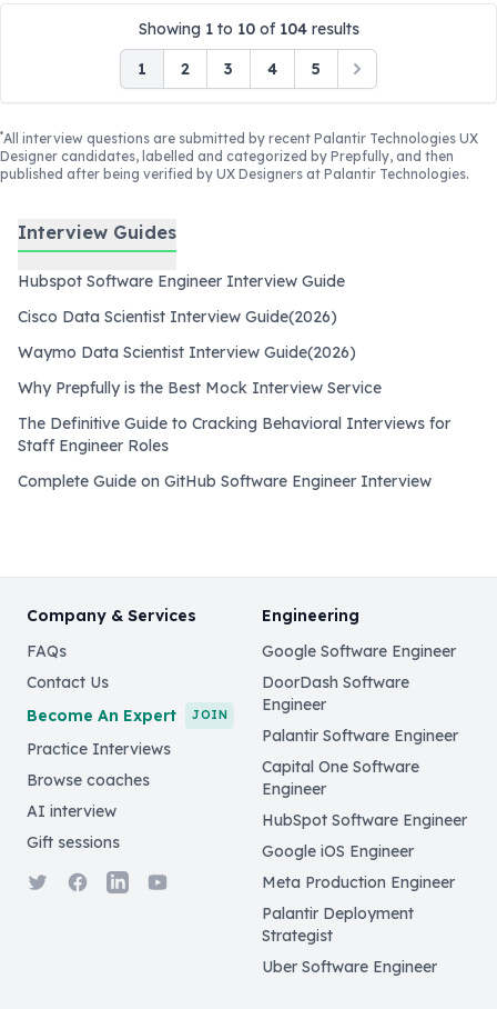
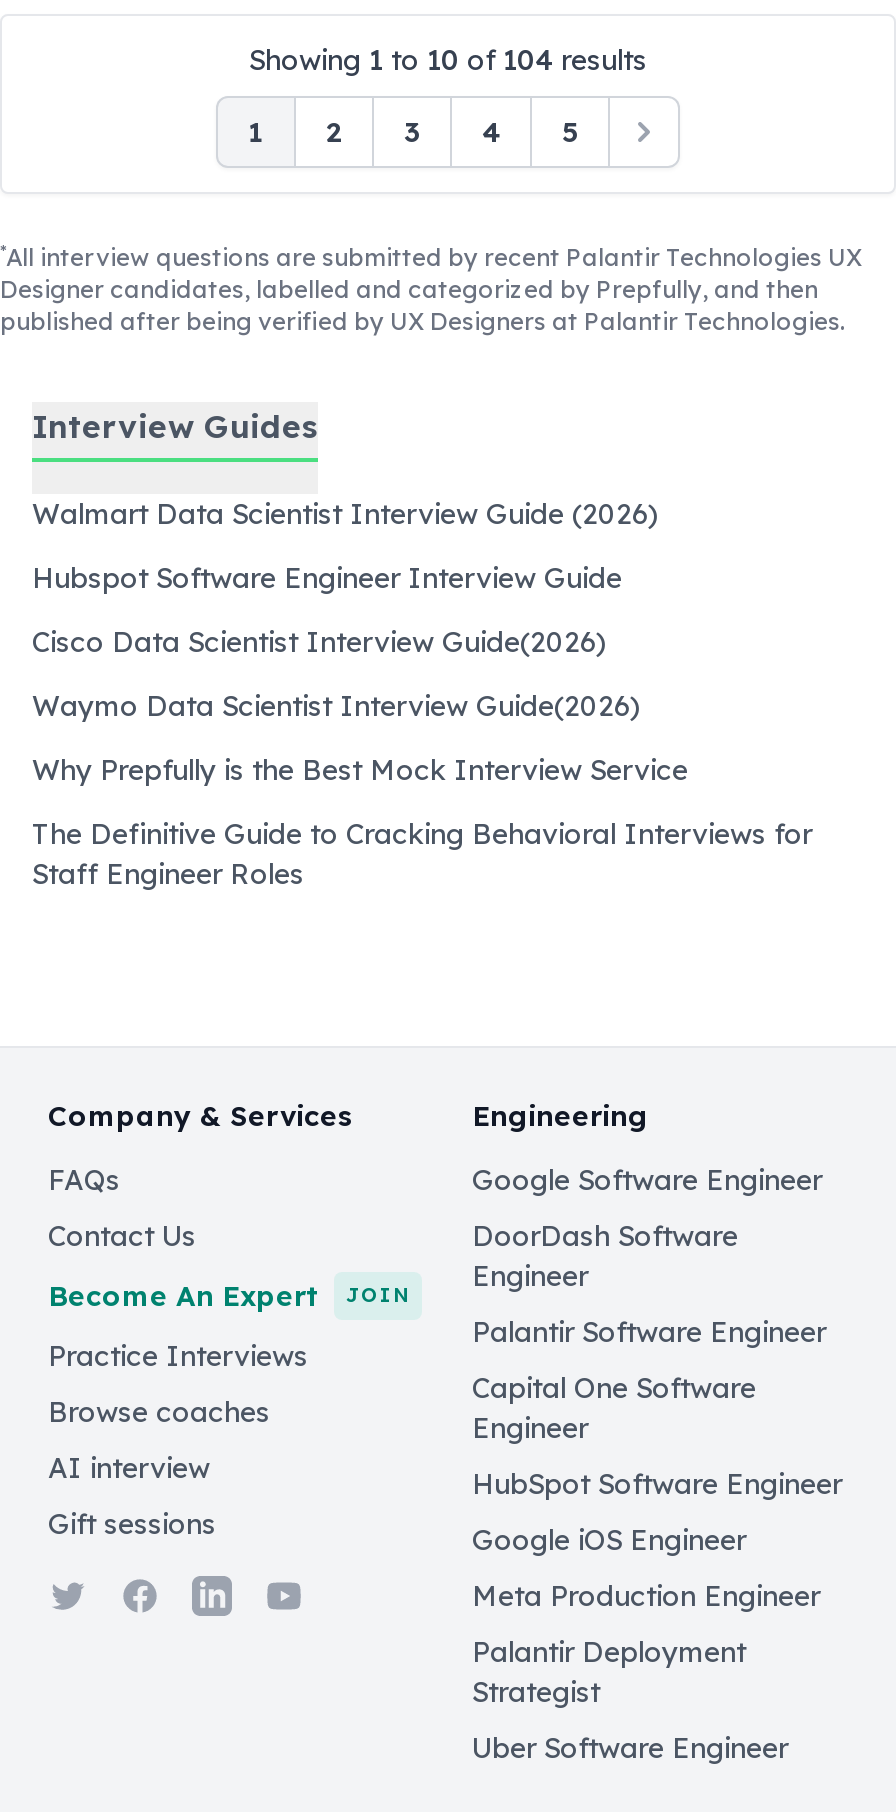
none -> [32,496,660,532] Walmart Data Scientist Interview Guide (2026)
moved [18,271,450,456] -> [32,560,812,892]: Hubspot Software Engineer Interview Guide | Cisco Data Scientist Interview Guide(2026) | Waymo Data Scientist Interview Guide(2026) | Why Prepfully is the Best Mock Interview Service | The Definitive Guide to Cracking Behavioral Interviews for | Staff Engineer Roles
[18,471,432,491] Complete Guide on GitHub Software Engineer Interview -> none

